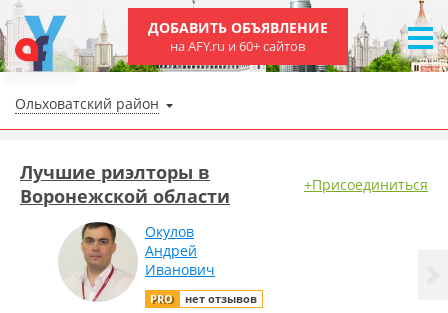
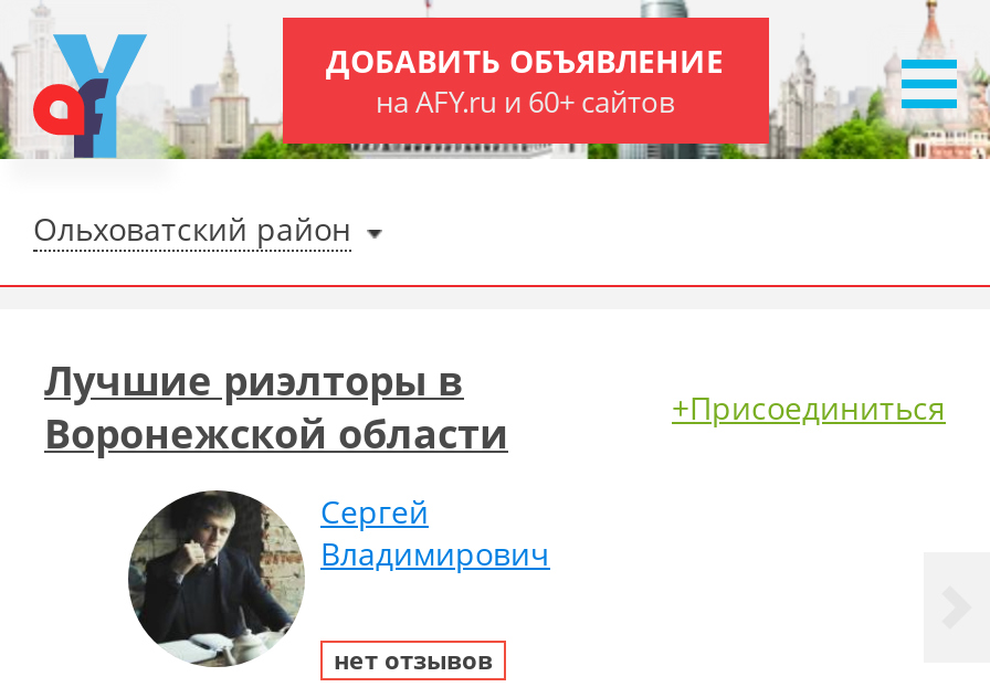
[58,222,215,306] [image] | Окулов | Андрей | Иванович | PRO -> [126,490,550,667] [image] | Сергей | Владимирович

